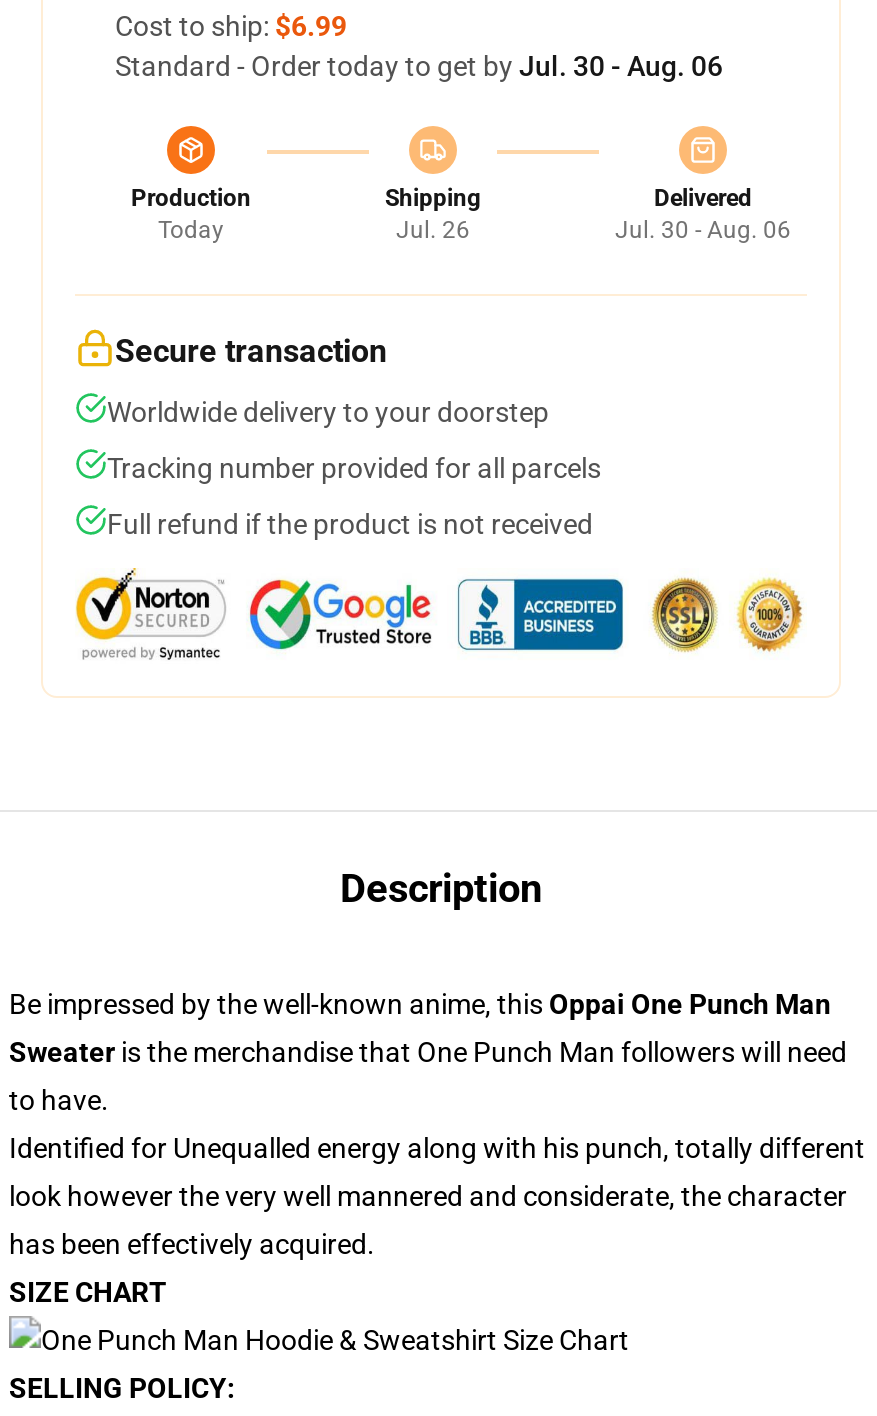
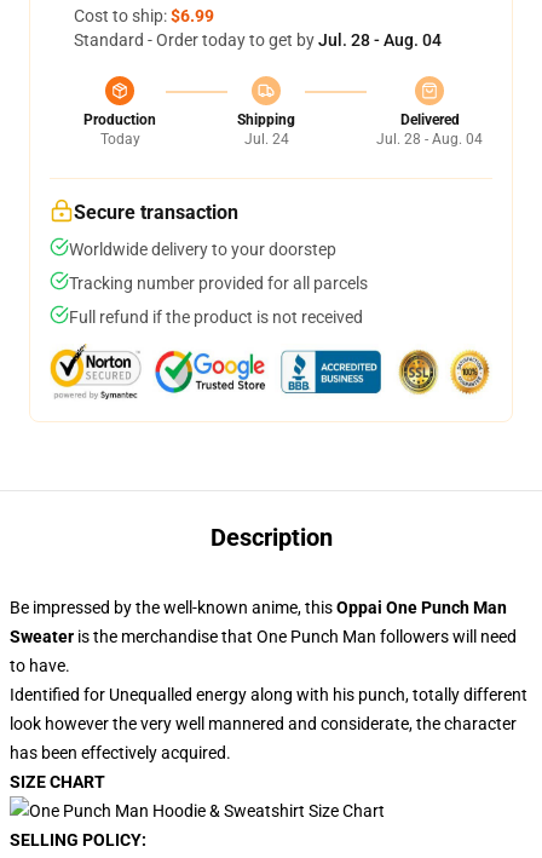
[115,50,723,82] Standard - Order today to get by Jul. 30 - Aug. 06 -> [74,30,442,50] Standard - Order today to get by Jul. 28 - Aug. 04
[396,216,470,244] Jul. 26 -> [244,131,289,148] Jul. 24
[615,216,791,244] Jul. 30 - Aug. 06 -> [376,131,483,148] Jul. 28 - Aug. 04

